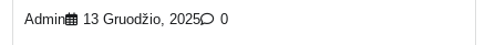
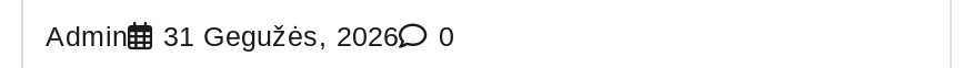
[24,12,228,28] Admin 13 Gruodžio, 2025 0 -> [46,21,454,52] Admin 31 Gegužės, 2026 0

